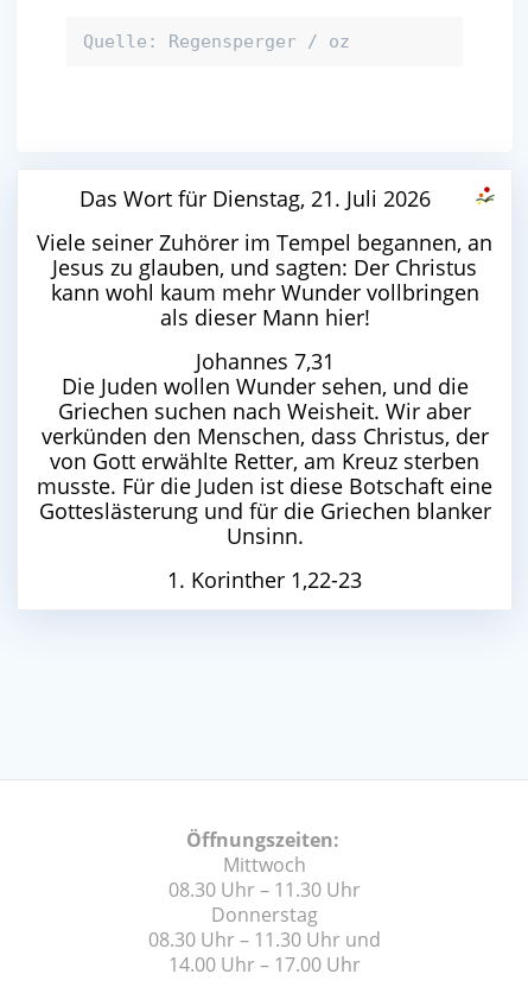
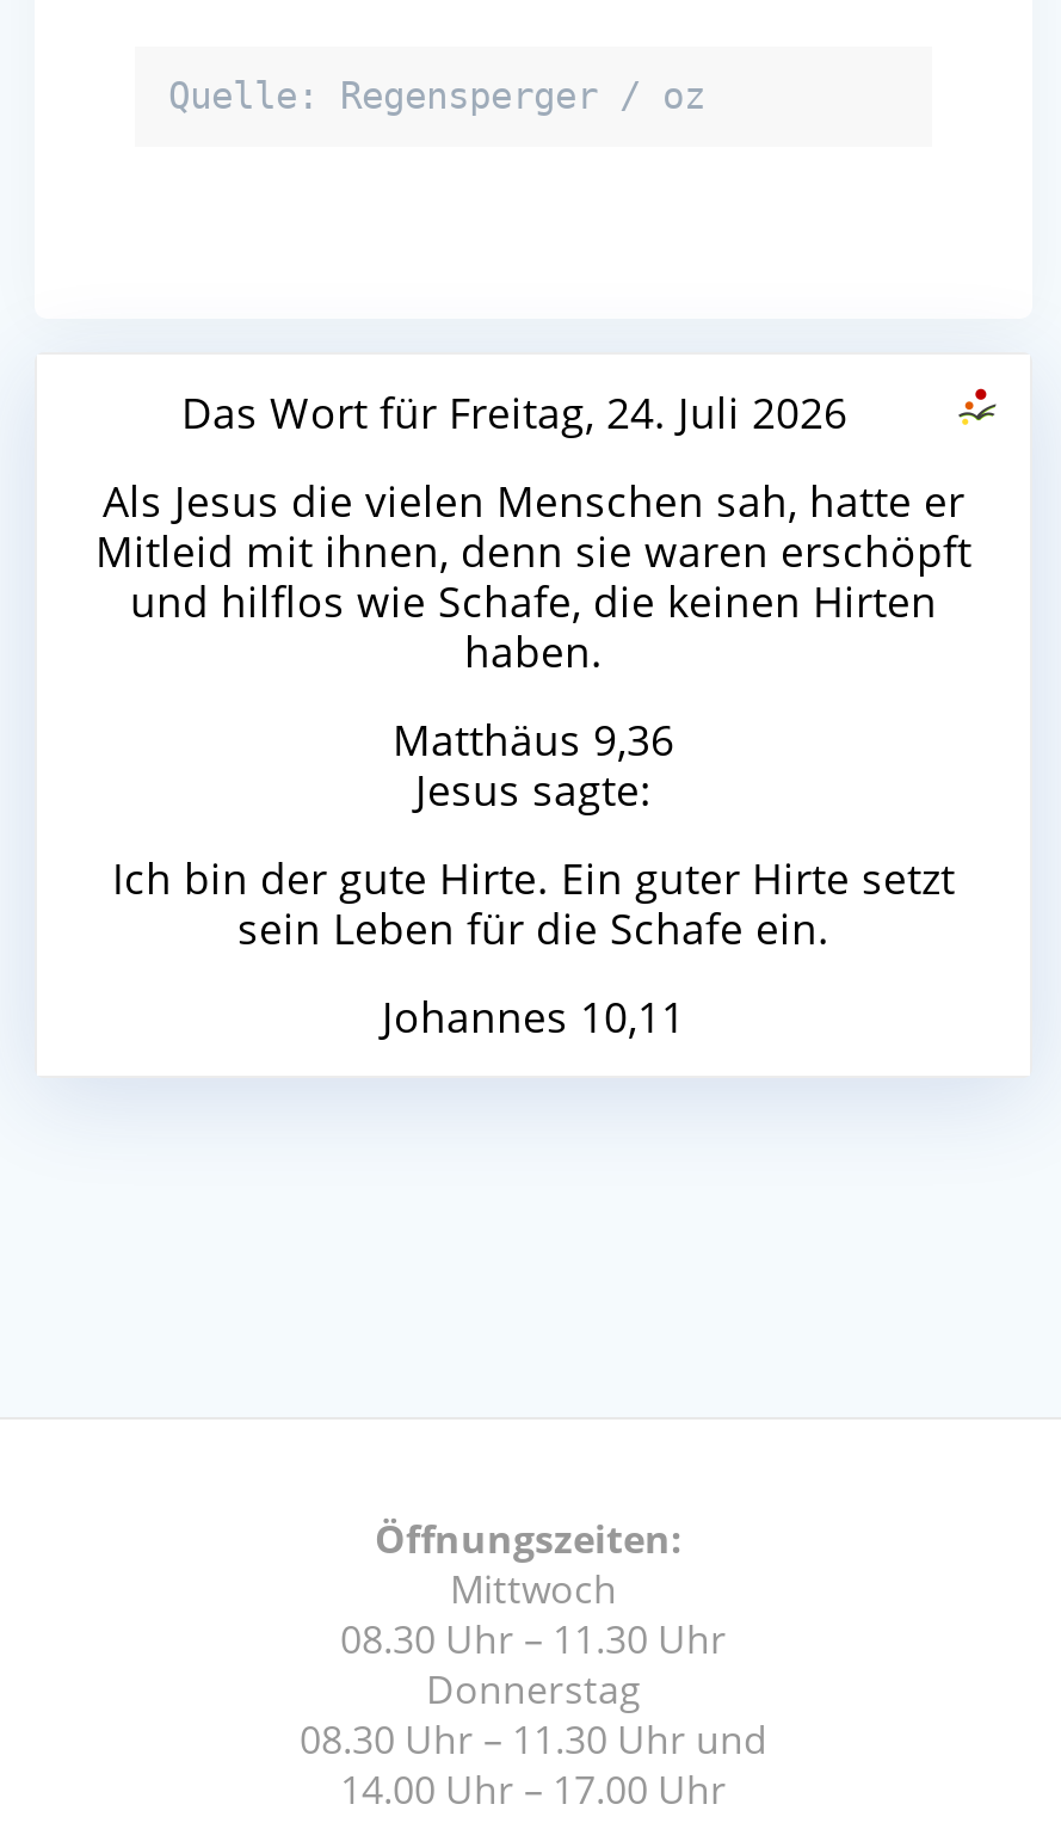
[37,185,492,594] Das Wort für Dienstag, 21. Juli 2026 | Viele seiner Zuhörer im Tempel begannen, an | Jesus zu glauben, und sagten: Der Christus | kann wohl kaum mehr Wunder vollbringen | als dieser Mann hier! | Johannes 7,31 | Die Juden wollen Wunder sehen, und die | Griechen suchen nach Weisheit. Wir aber | verkünden den Menschen, dass Christus, der | von Gott erwählte Retter, am Kreuz sterben | musste. Für die Juden ist diese Botschaft eine | Gotteslästerung und für die Griechen blanker | Unsinn. | 1. Korinther 1,22-23 -> [95,384,971,1046] Das Wort für Freitag, 24. Juli 2026 | Als Jesus die vielen Menschen sah, hatte er | Mitleid mit ihnen, denn sie waren erschöpft | und hilflos wie Schafe, die keinen Hirten | haben. | Matthäus 9,36 | Jesus sagte: | Ich bin der gute Hirte. Ein guter Hirte setzt | sein Leben für die Schafe ein. | Johannes 10,11

